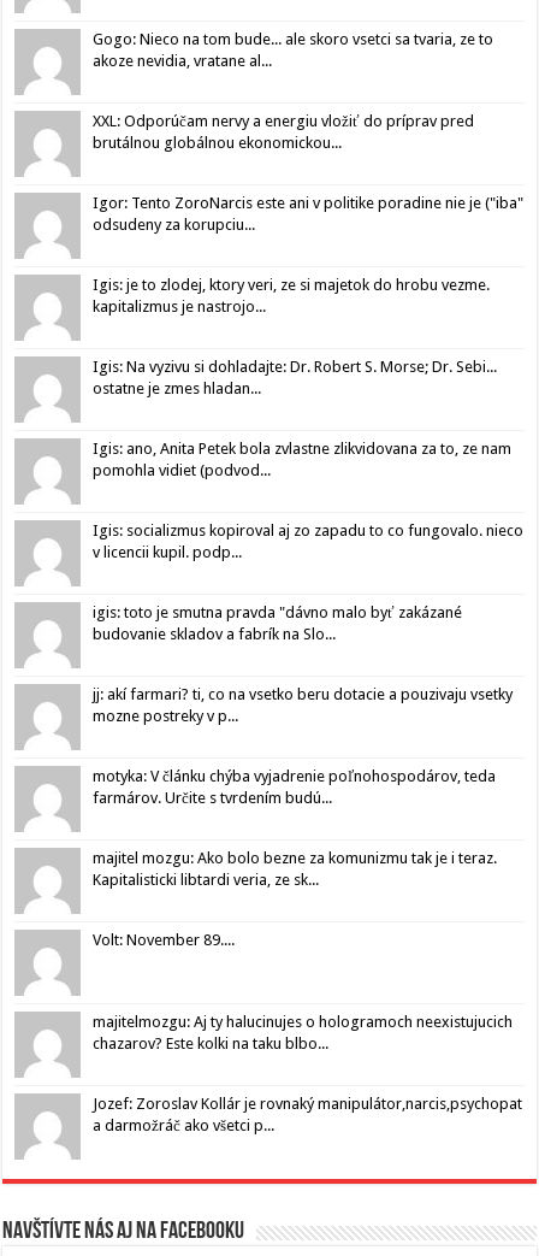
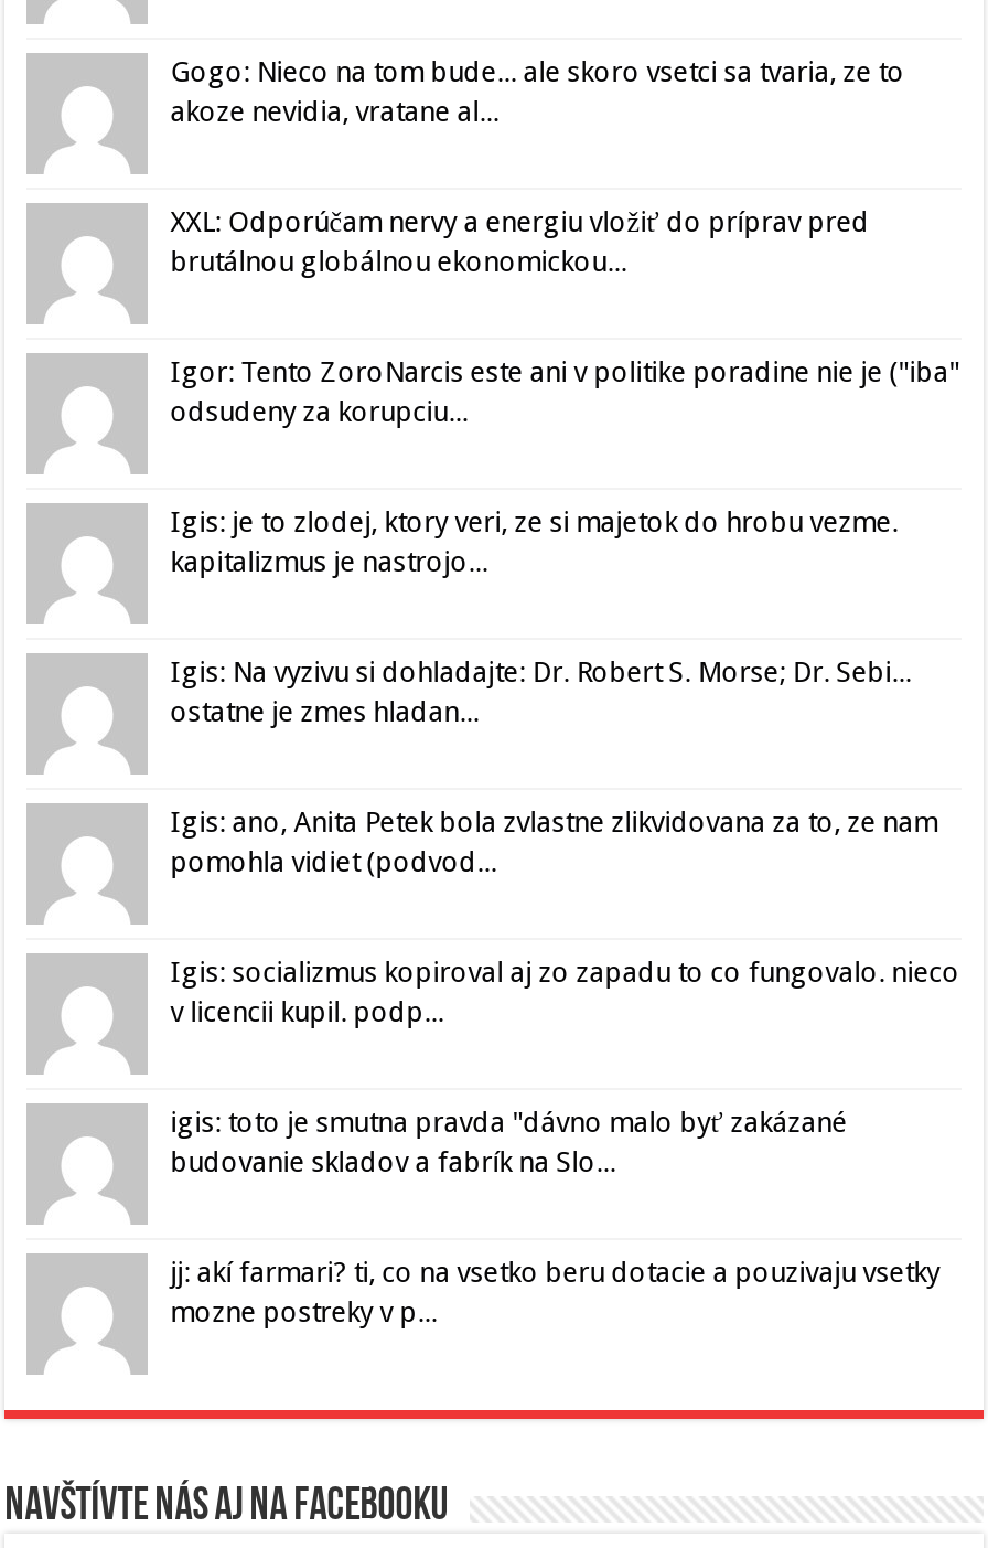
[93,767,497,949] motyka: V článku chýba vyjadrenie poľnohospodárov, teda | farmárov. Určite s tvrdením budú... | majitel mozgu: Ako bolo bezne za komunizmu tak je i teraz. | Kapitalisticki libtardi veria, ze sk... | Volt: November 89.... -> none
[93,1013,522,1134] majitelmozgu: Aj ty halucinujes o hologramoch neexistujucich | chazarov? Este kolki na taku blbo... | Jozef: Zoroslav Kollár je rovnaký manipulátor,narcis,psychopat | a darmožráč ako všetci p... -> none

